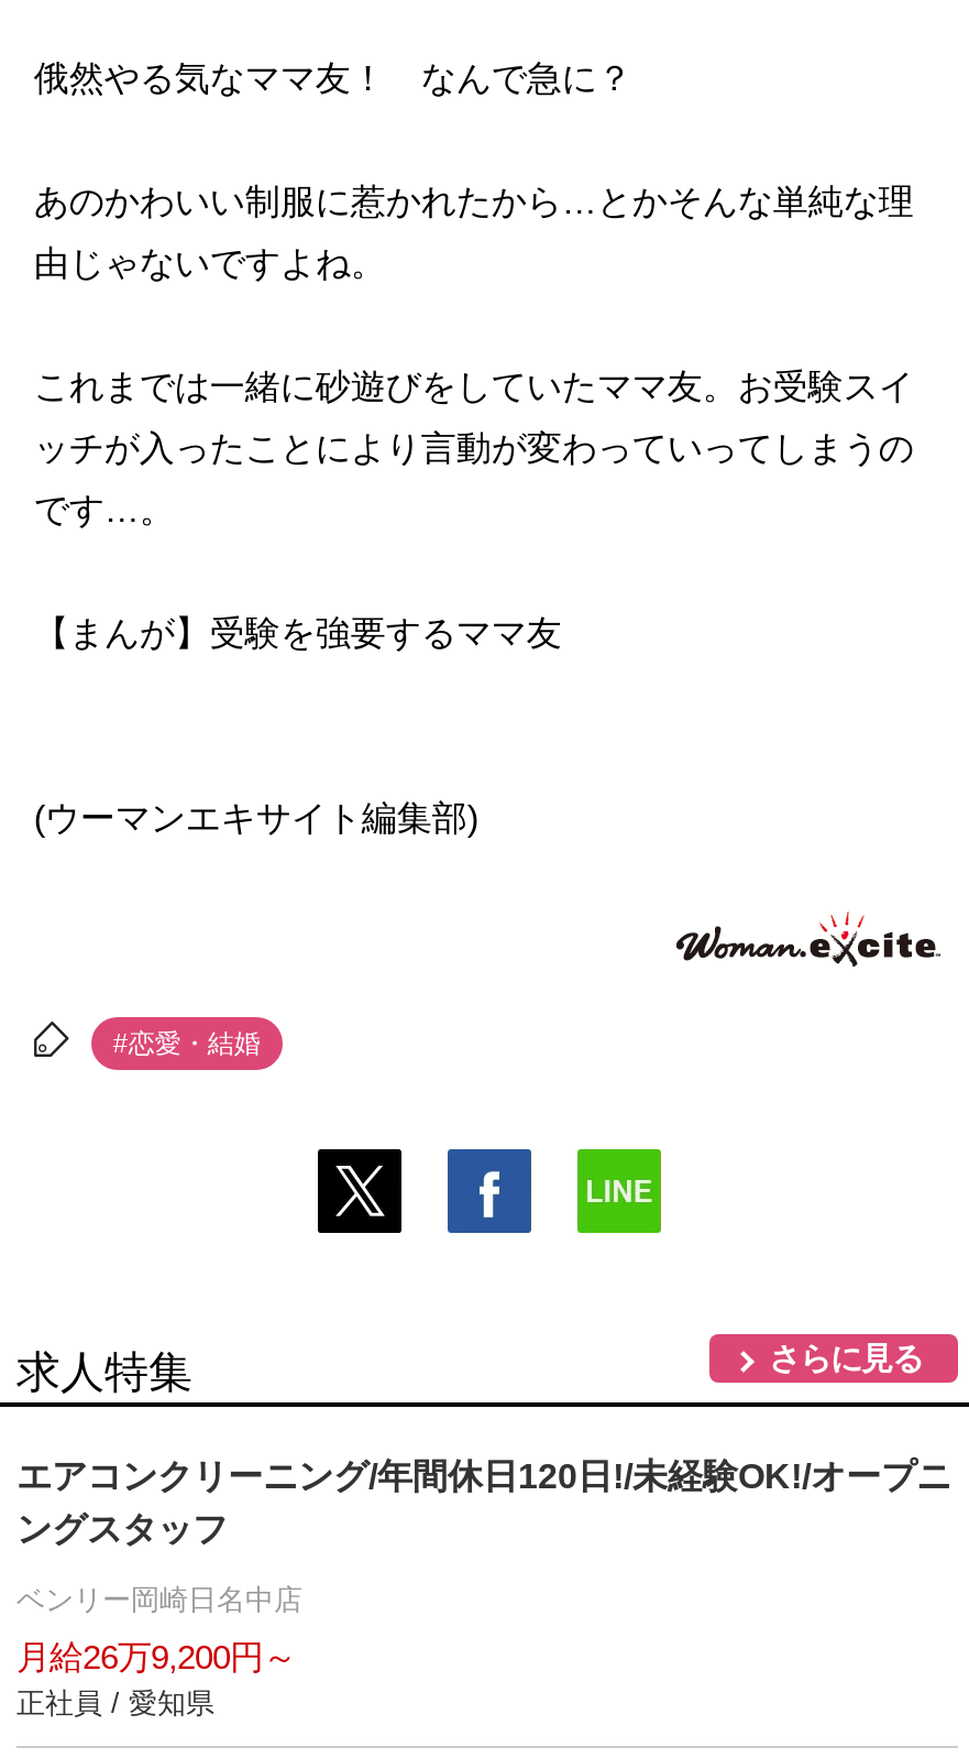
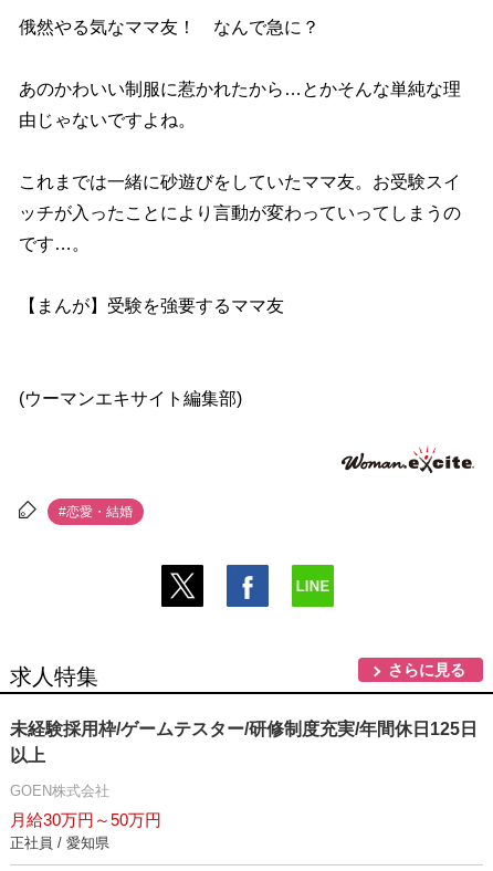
[16,1457,951,1547] エアコンクリーニング/年間休日120日!/未経験OK!/オープニ | ングスタッフ -> [10,719,478,765] 未経験採用枠/ゲームテスター/研修制度充実/年間休日125日 | 以上
[16,1583,302,1616] ベンリー岡崎日名中店 -> [10,782,109,799] GOEN株式会社
[16,1638,296,1675] 月給26万9,200円～ -> [10,810,161,829] 月給30万円～50万円

